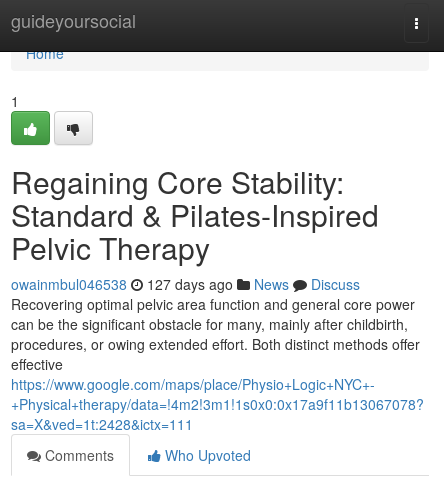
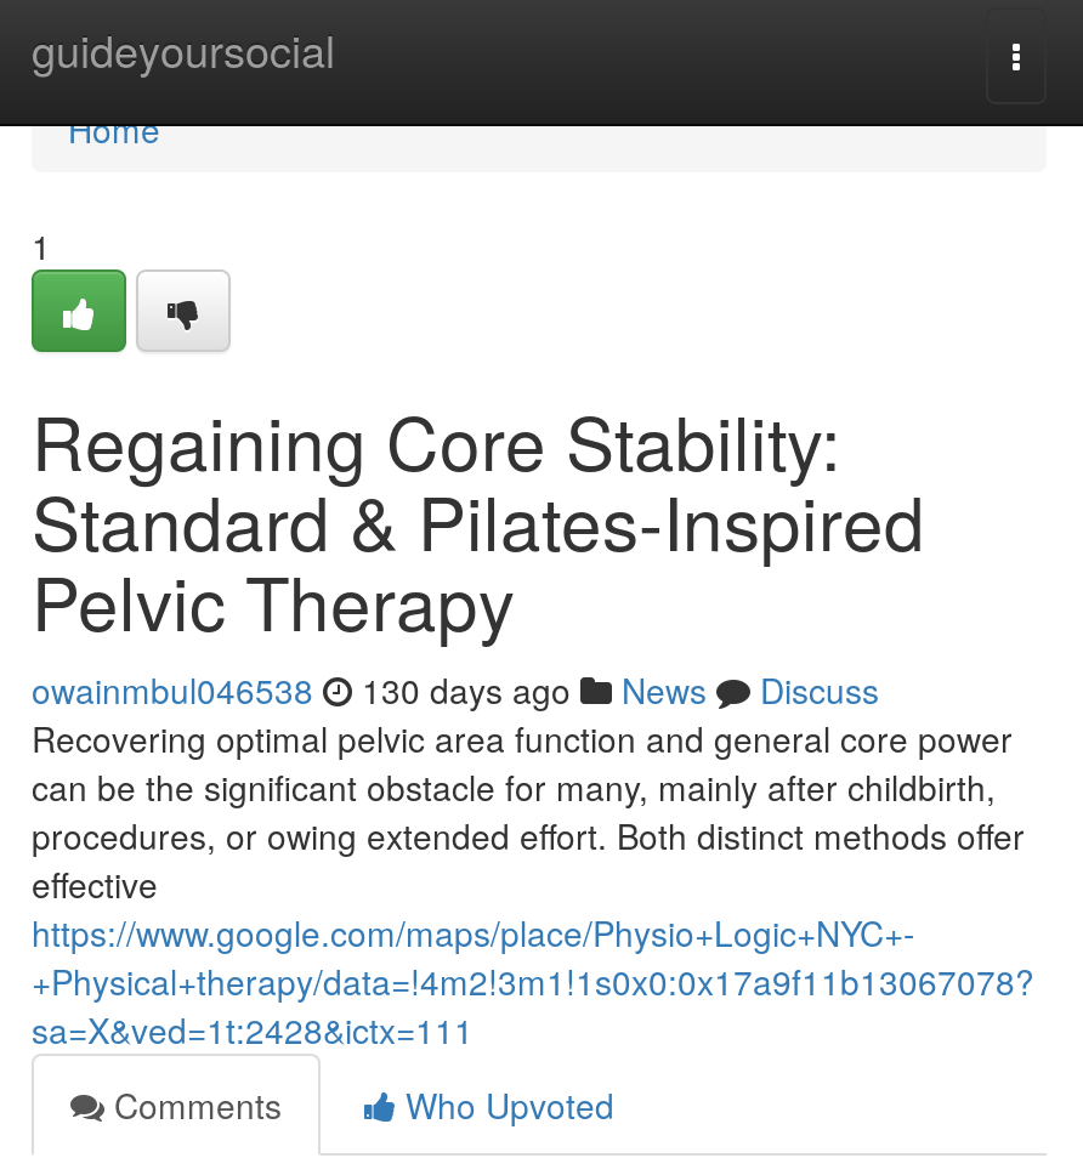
[11,274,360,294] owainmbul046538 127 days ago News Discuss -> [32,665,879,714] owainmbul046538 130 days ago News Discuss

